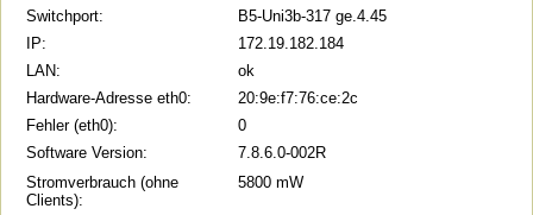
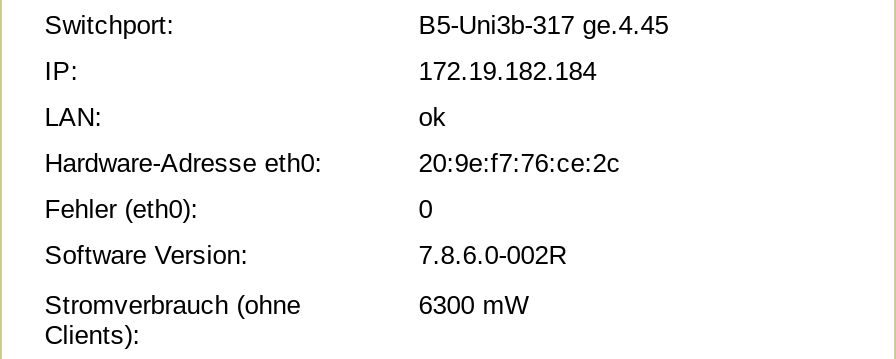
[238,173,304,191] 5800 mW -> [418,289,528,319] 6300 mW

